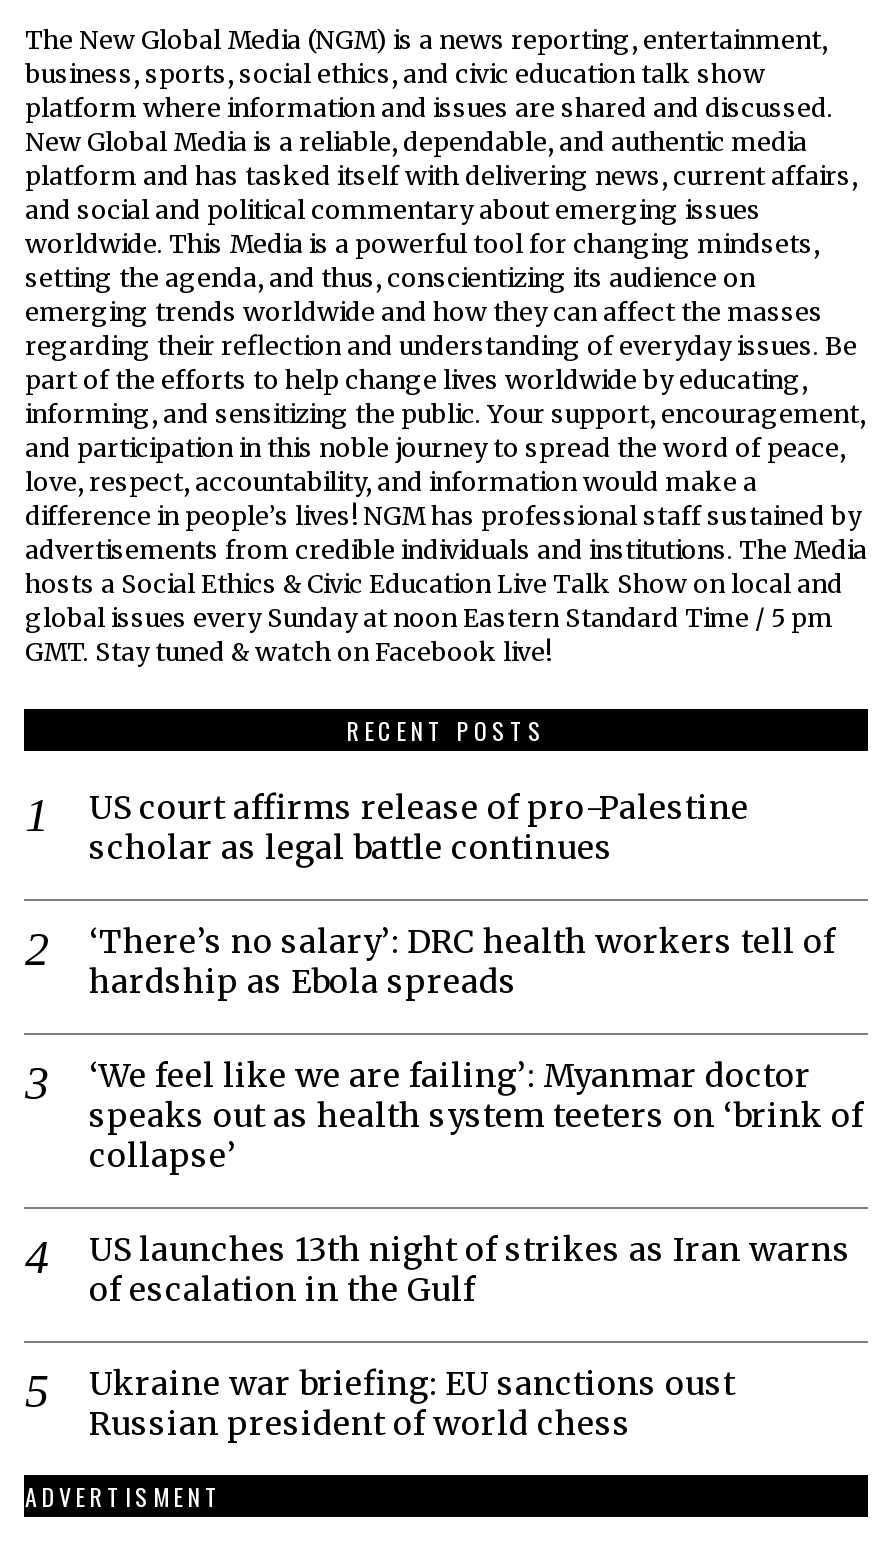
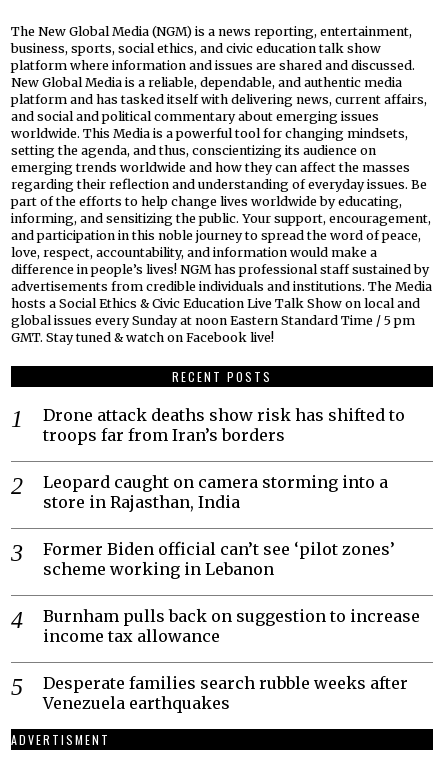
[89,787,749,867] US court affirms release of pro-Palestine | scholar as legal battle continues -> [43,405,405,445] Drone attack deaths show risk has shifted to | troops far from Iran’s borders
[89,921,835,1001] ‘There’s no salary’: DRC health workers tell of | hardship as Ebola spreads -> [43,472,388,512] Leopard caught on camera storming into a | store in Rajasthan, India
[89,1055,863,1175] ‘We feel like we are failing’: Myanmar doctor | speaks out as health system teeters on ‘brink of | collapse’ -> [43,539,395,579] Former Biden official can’t see ‘pilot zones’ | scheme working in Lebanon
[89,1229,851,1309] US launches 13th night of strikes as Iran warns | of escalation in the Gulf -> [43,606,420,646] Burnham pulls back on suggestion to increase | income tax allowance
[89,1363,735,1443] Ukraine war briefing: EU sanctions oust | Russian president of world chess -> [43,673,408,713] Desperate families search rubble weeks after | Venezuela earthquakes

